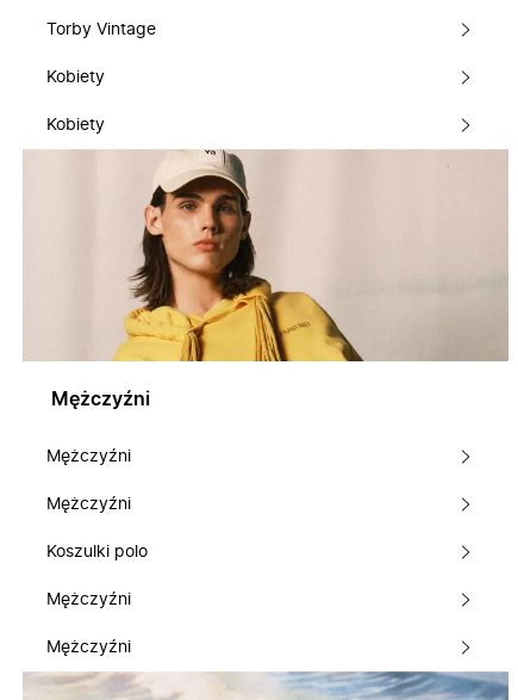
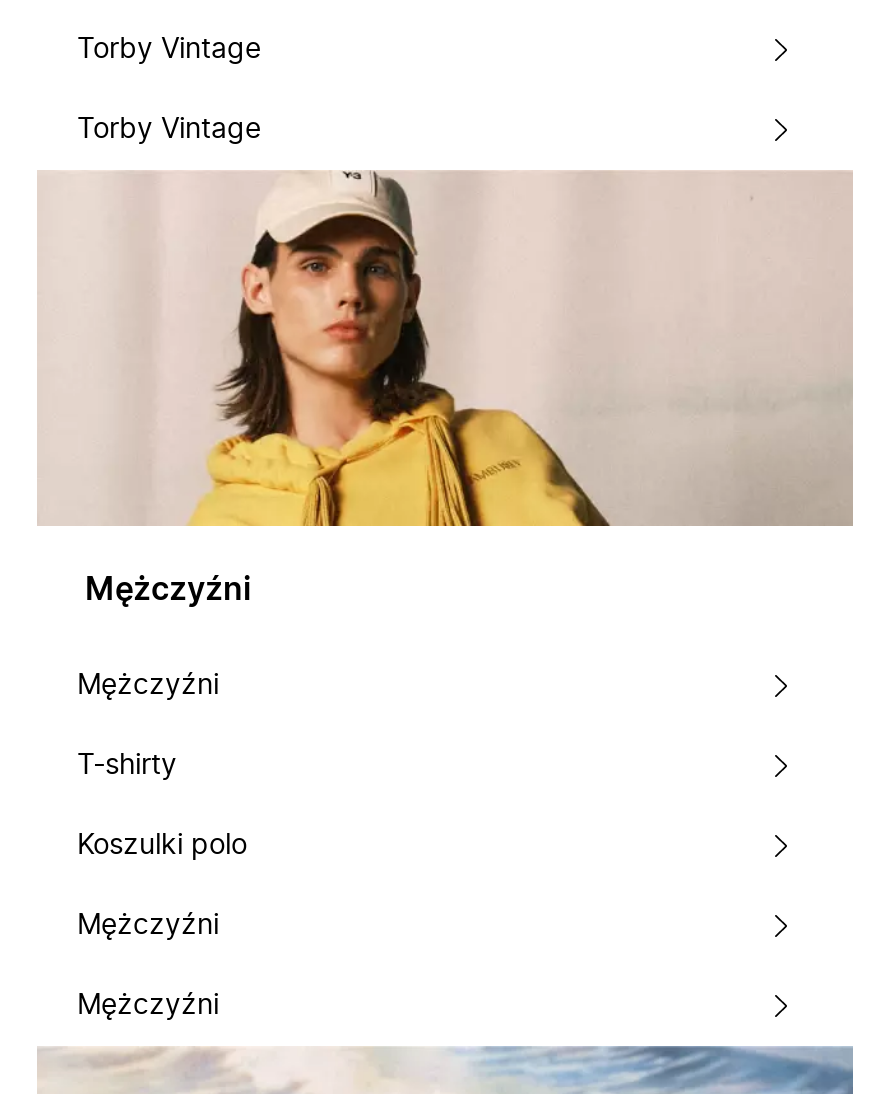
[46,69,105,133] Kobiety | Kobiety -> [77,115,261,143] Torby Vintage
[46,496,131,513] Mężczyźni -> [77,752,177,780] T-shirty

